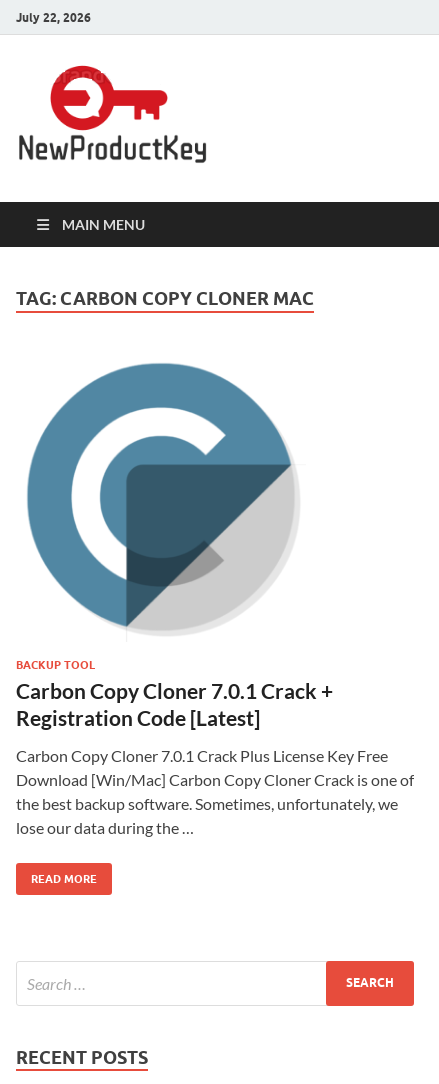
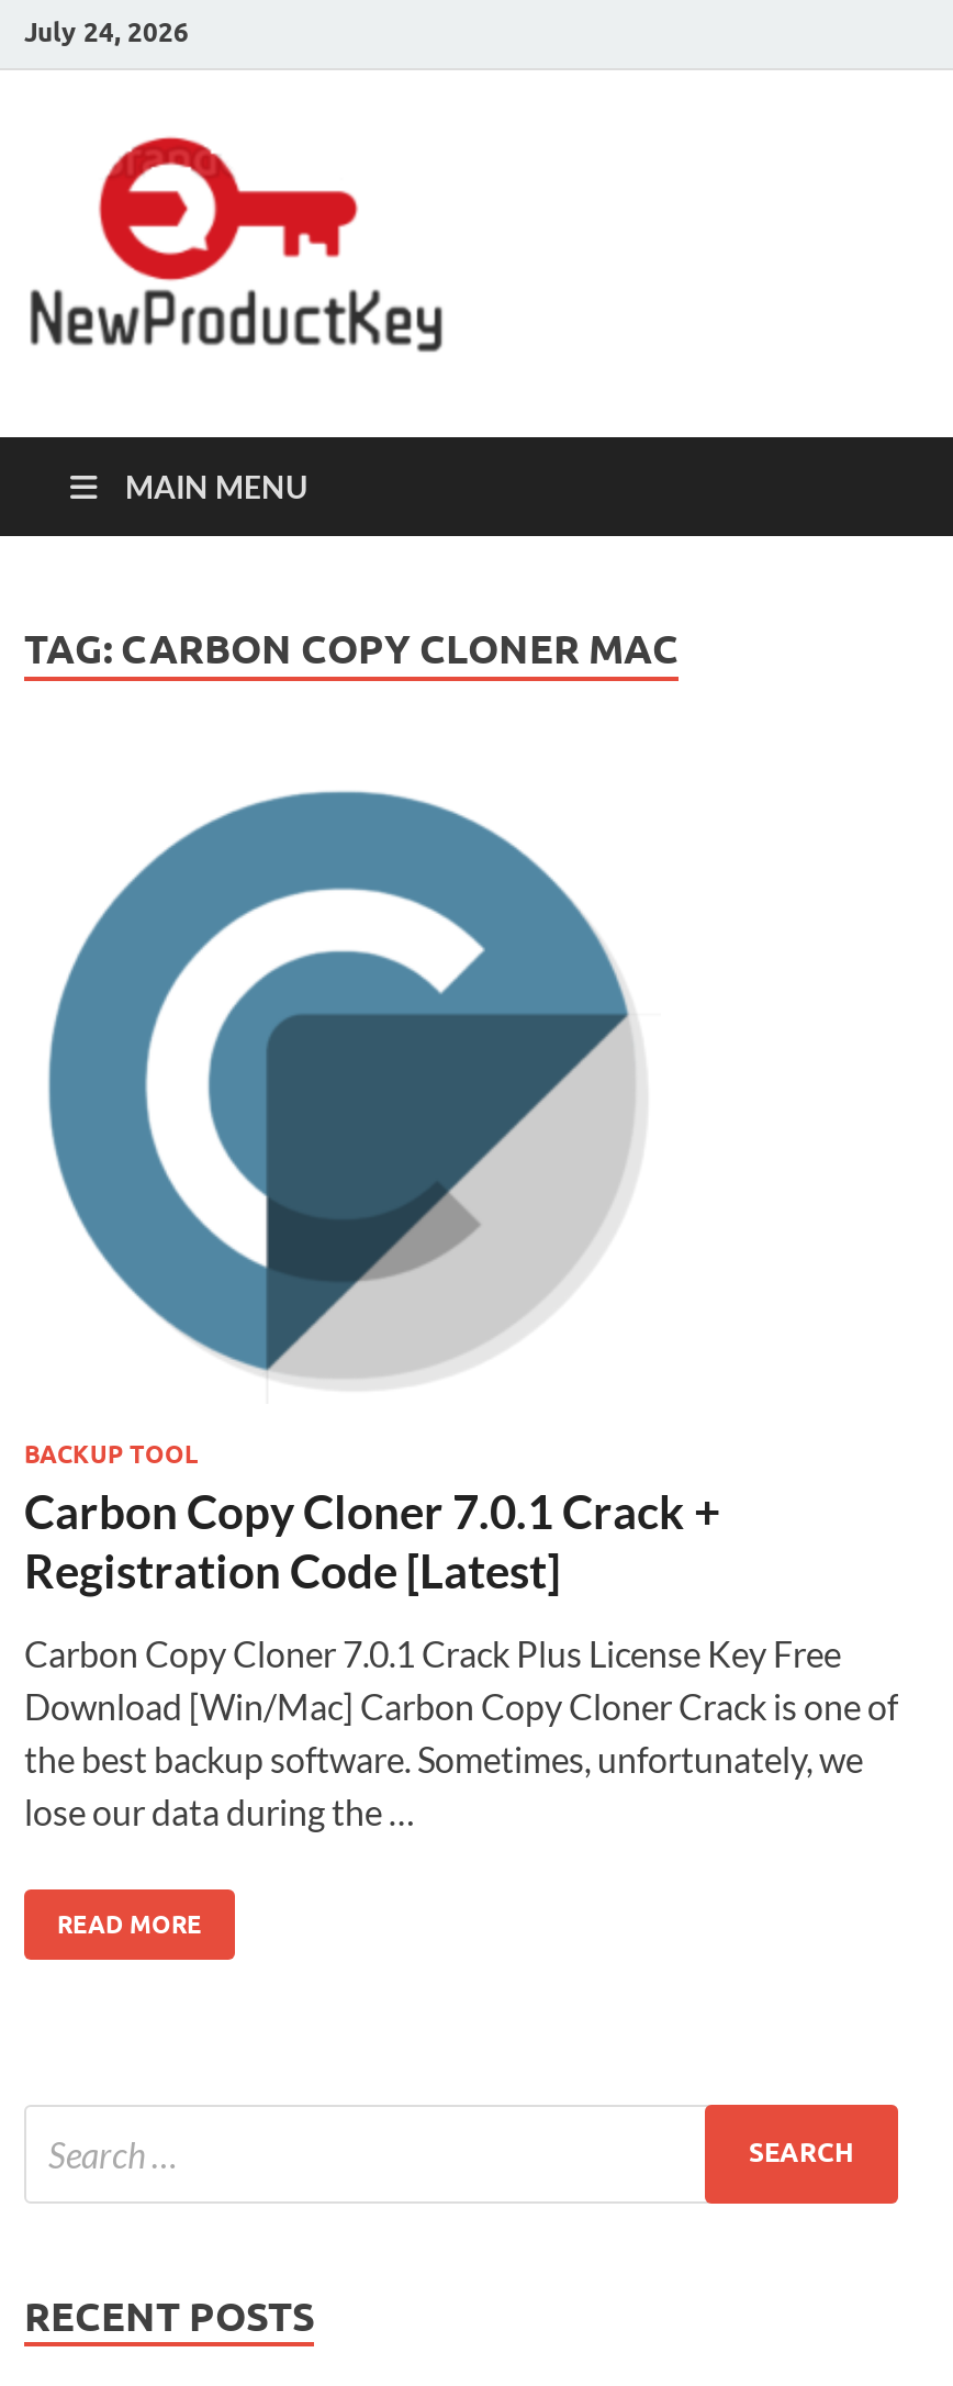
[16,9,91,24] July 22, 2026 -> [24,14,189,47] July 24, 2026

